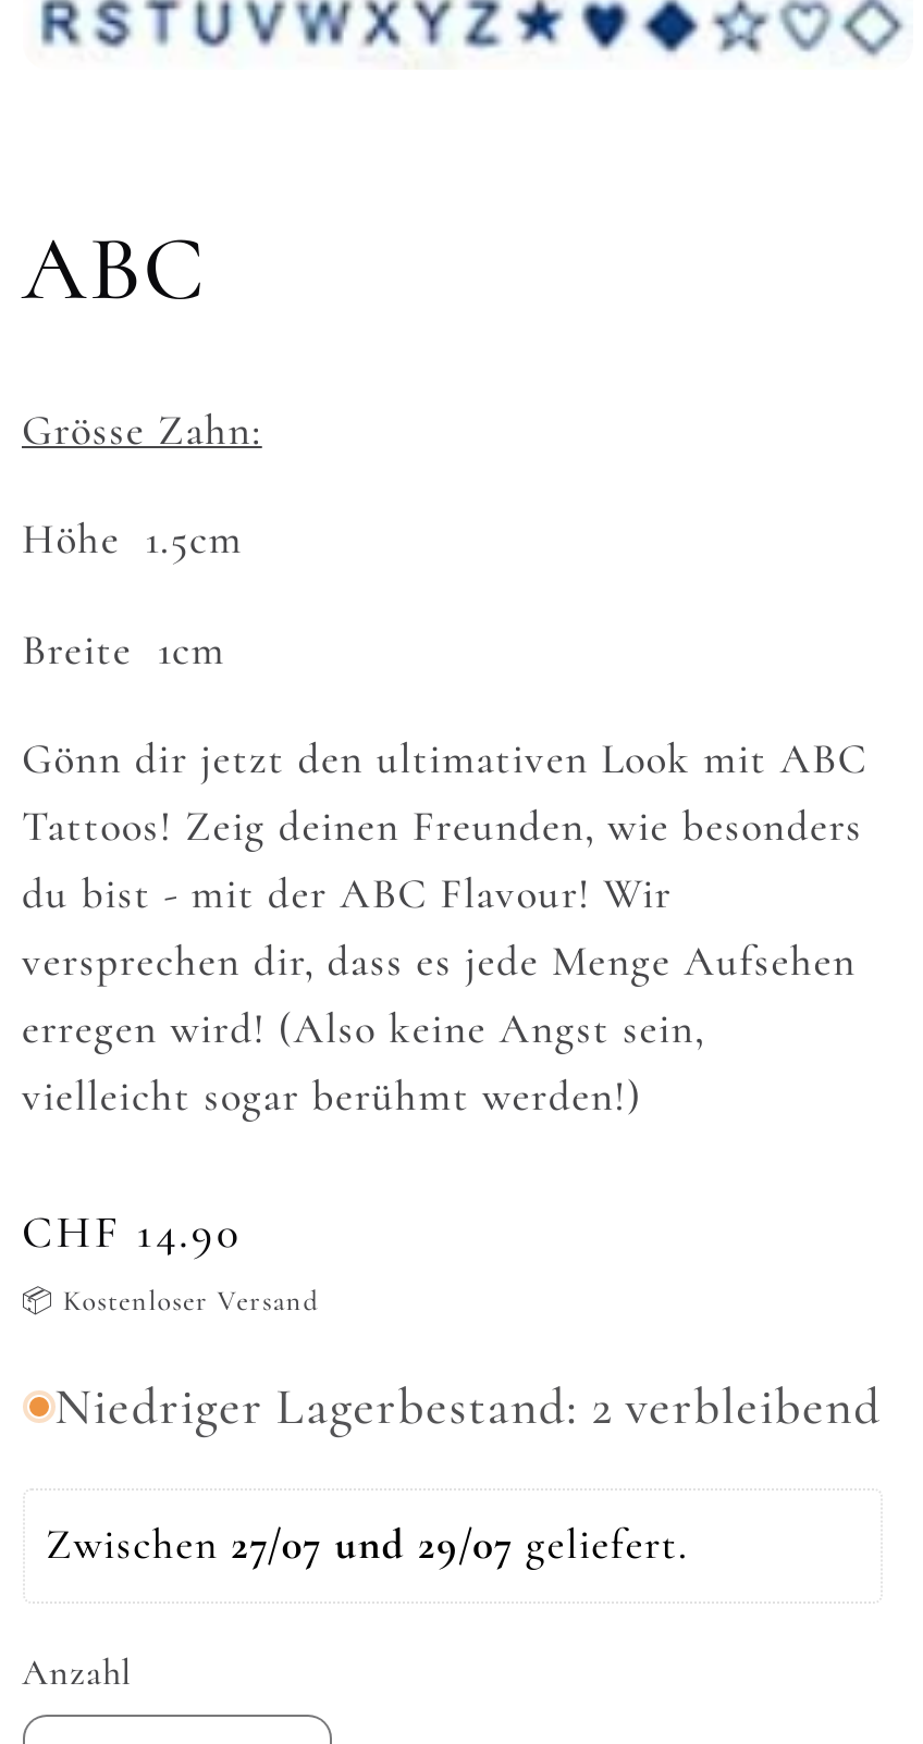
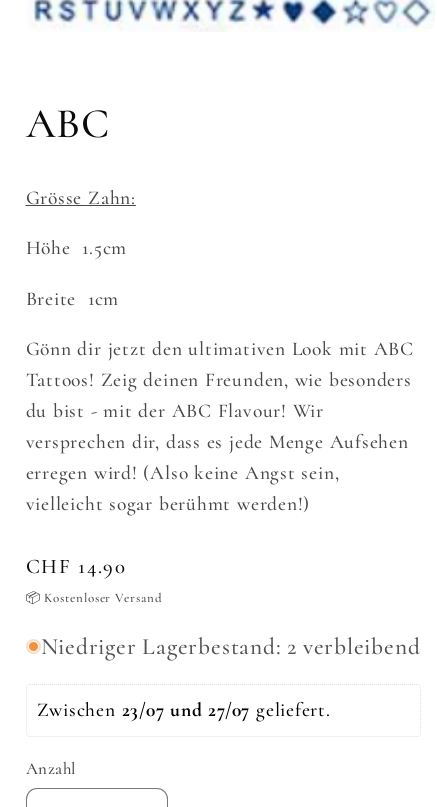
[46,1520,701,1572] Zwischen 27/07 und 29/07 geliefert. -> [36,698,337,722] Zwischen 23/07 und 27/07 geliefert.

